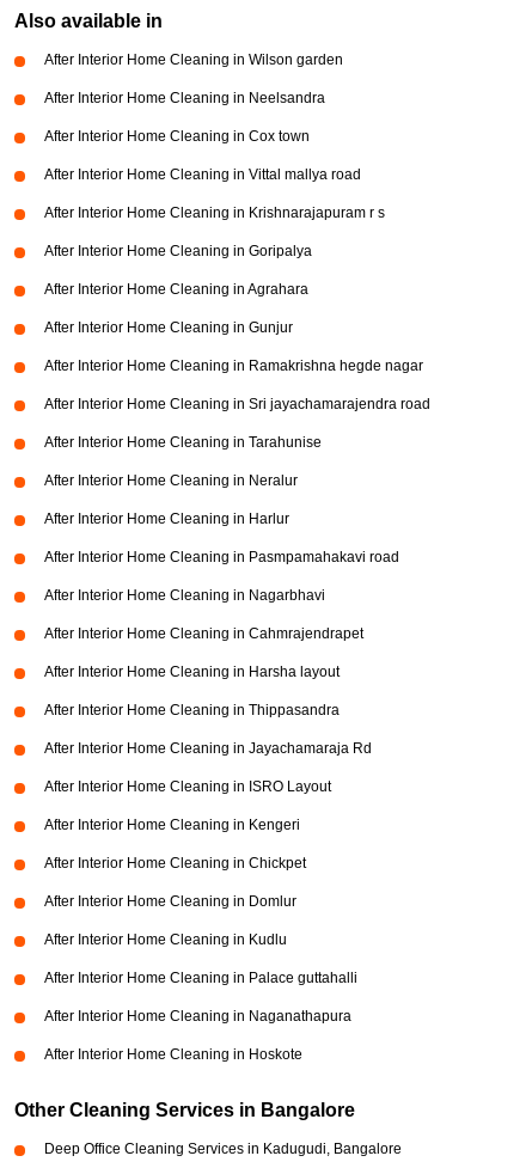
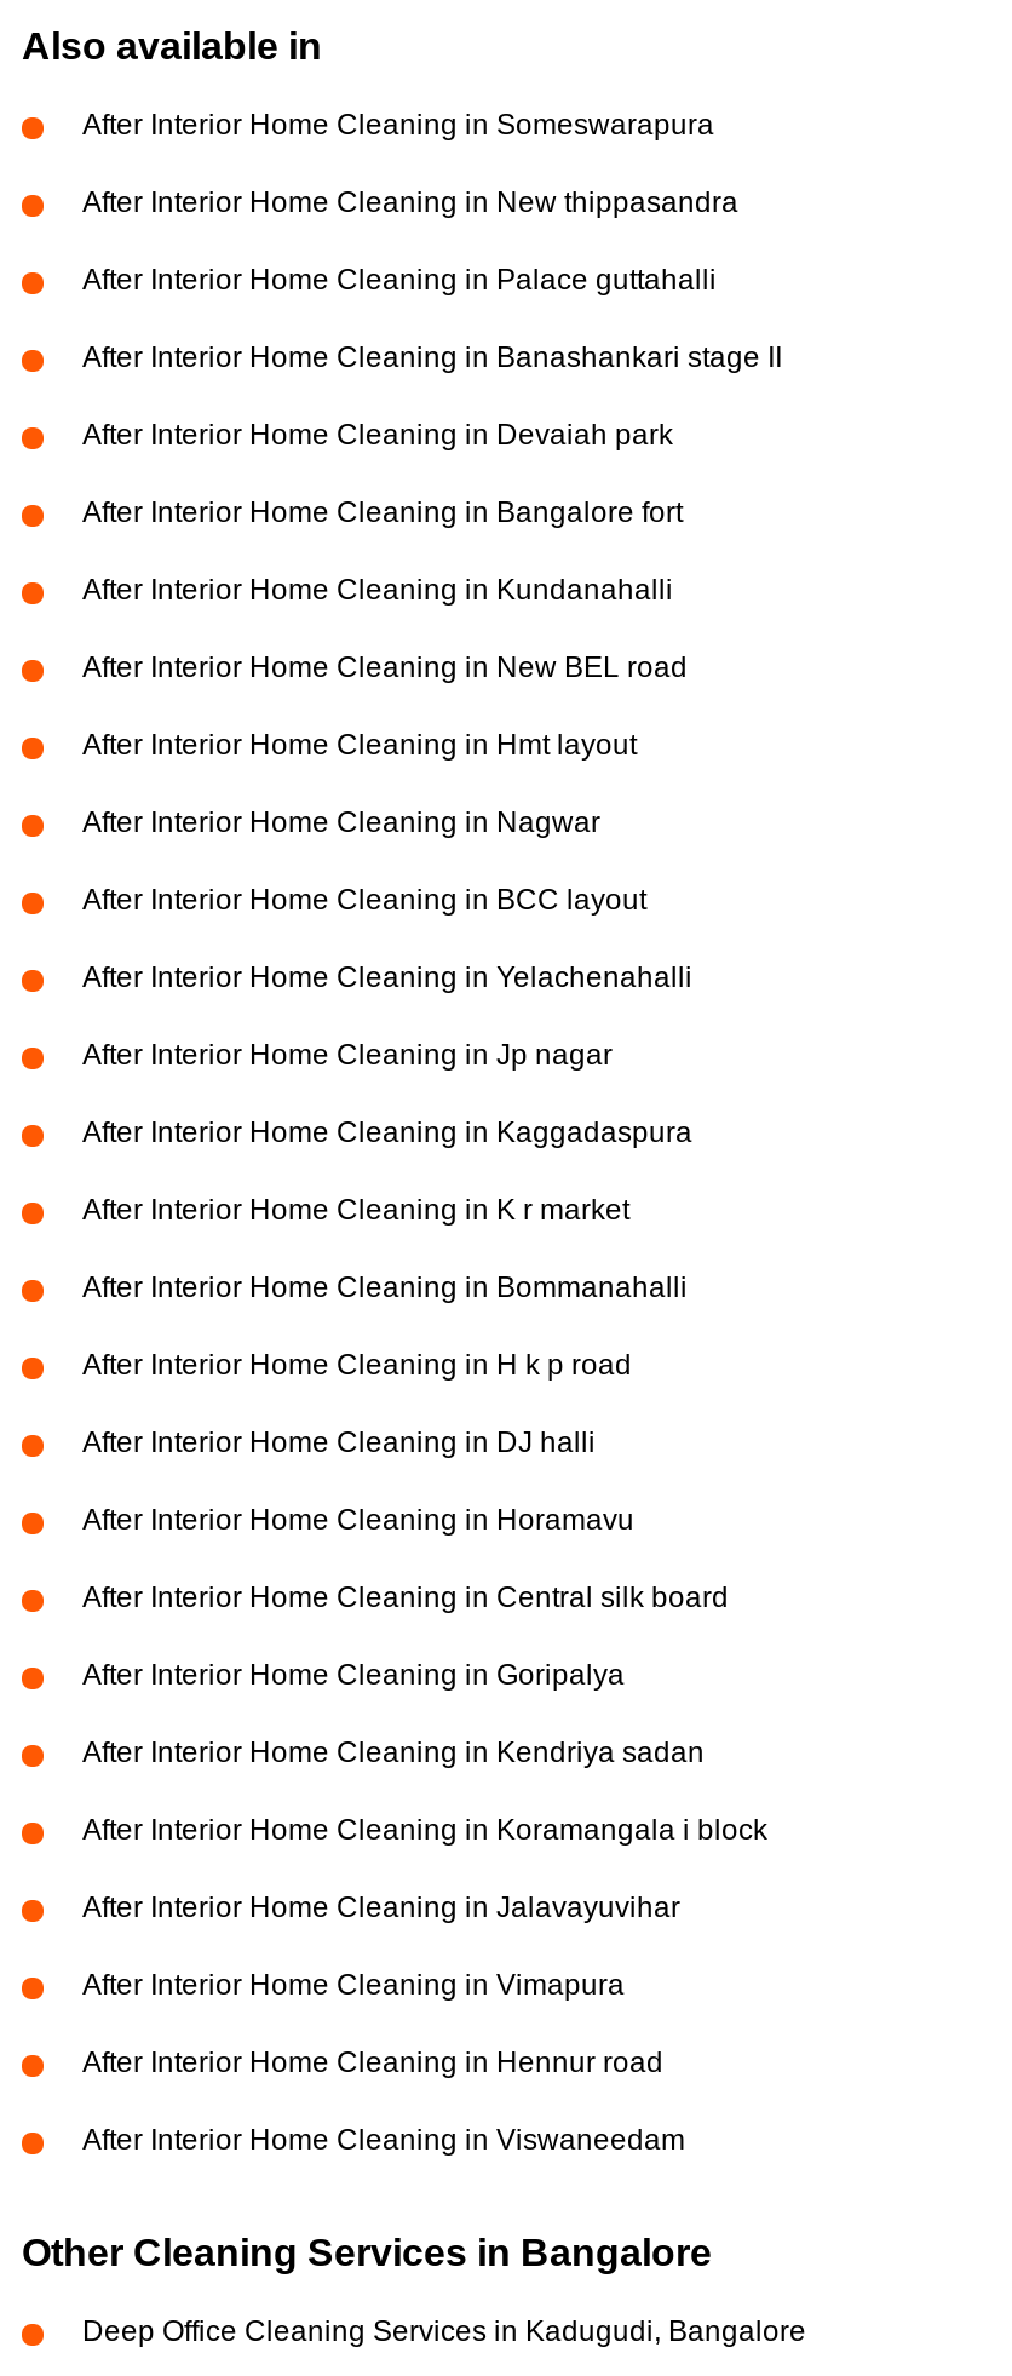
[44,52,385,222] After Interior Home Cleaning in Wilson garden | After Interior Home Cleaning in Neelsandra | After Interior Home Cleaning in Cox town | After Interior Home Cleaning in Vittal mallya road | After Interior Home Cleaning in Krishnarajapuram r s -> [82,109,782,1615] After Interior Home Cleaning in Someswarapura | After Interior Home Cleaning in New thippasandra | After Interior Home Cleaning in Banashankari stage II | After Interior Home Cleaning in Devaiah park | After Interior Home Cleaning in Bangalore fort | After Interior Home Cleaning in Kundanahalli | After Interior Home Cleaning in New BEL road | After Interior Home Cleaning in Hmt layout | After Interior Home Cleaning in Nagwar | After Interior Home Cleaning in BCC layout | After Interior Home Cleaning in Yelachenahalli | After Interior Home Cleaning in Jp nagar | After Interior Home Cleaning in Kaggadaspura | After Interior Home Cleaning in K r market | After Interior Home Cleaning in Bommanahalli | After Interior Home Cleaning in H k p road | After Interior Home Cleaning in DJ halli | After Interior Home Cleaning in Horamavu | After Interior Home Cleaning in Central silk board
moved [44,243,312,260] -> [82,1659,625,1693]: After Interior Home Cleaning in Goripalya
[44,281,430,1063] After Interior Home Cleaning in Agrahara | After Interior Home Cleaning in Gunjur | After Interior Home Cleaning in Ramakrishna hegde nagar | After Interior Home Cleaning in Sri jayachamarajendra road | After Interior Home Cleaning in Tarahunise | After Interior Home Cleaning in Neralur | After Interior Home Cleaning in Harlur | After Interior Home Cleaning in Pasmpamahakavi road | After Interior Home Cleaning in Nagarbhavi | After Interior Home Cleaning in Cahmrajendrapet | After Interior Home Cleaning in Harsha layout | After Interior Home Cleaning in Thippasandra | After Interior Home Cleaning in Jayachamaraja Rd | After Interior Home Cleaning in ISRO Layout | After Interior Home Cleaning in Kengeri | After Interior Home Cleaning in Chickpet | After Interior Home Cleaning in Domlur | After Interior Home Cleaning in Kudlu | After Interior Home Cleaning in Naganathapura | After Interior Home Cleaning in Hoskote -> [82,1736,767,2158] After Interior Home Cleaning in Kendriya sadan | After Interior Home Cleaning in Koramangala i block | After Interior Home Cleaning in Jalavayuvihar | After Interior Home Cleaning in Vimapura | After Interior Home Cleaning in Hennur road | After Interior Home Cleaning in Viswaneedam
moved [44,970,357,987] -> [82,264,717,298]: After Interior Home Cleaning in Palace guttahalli

